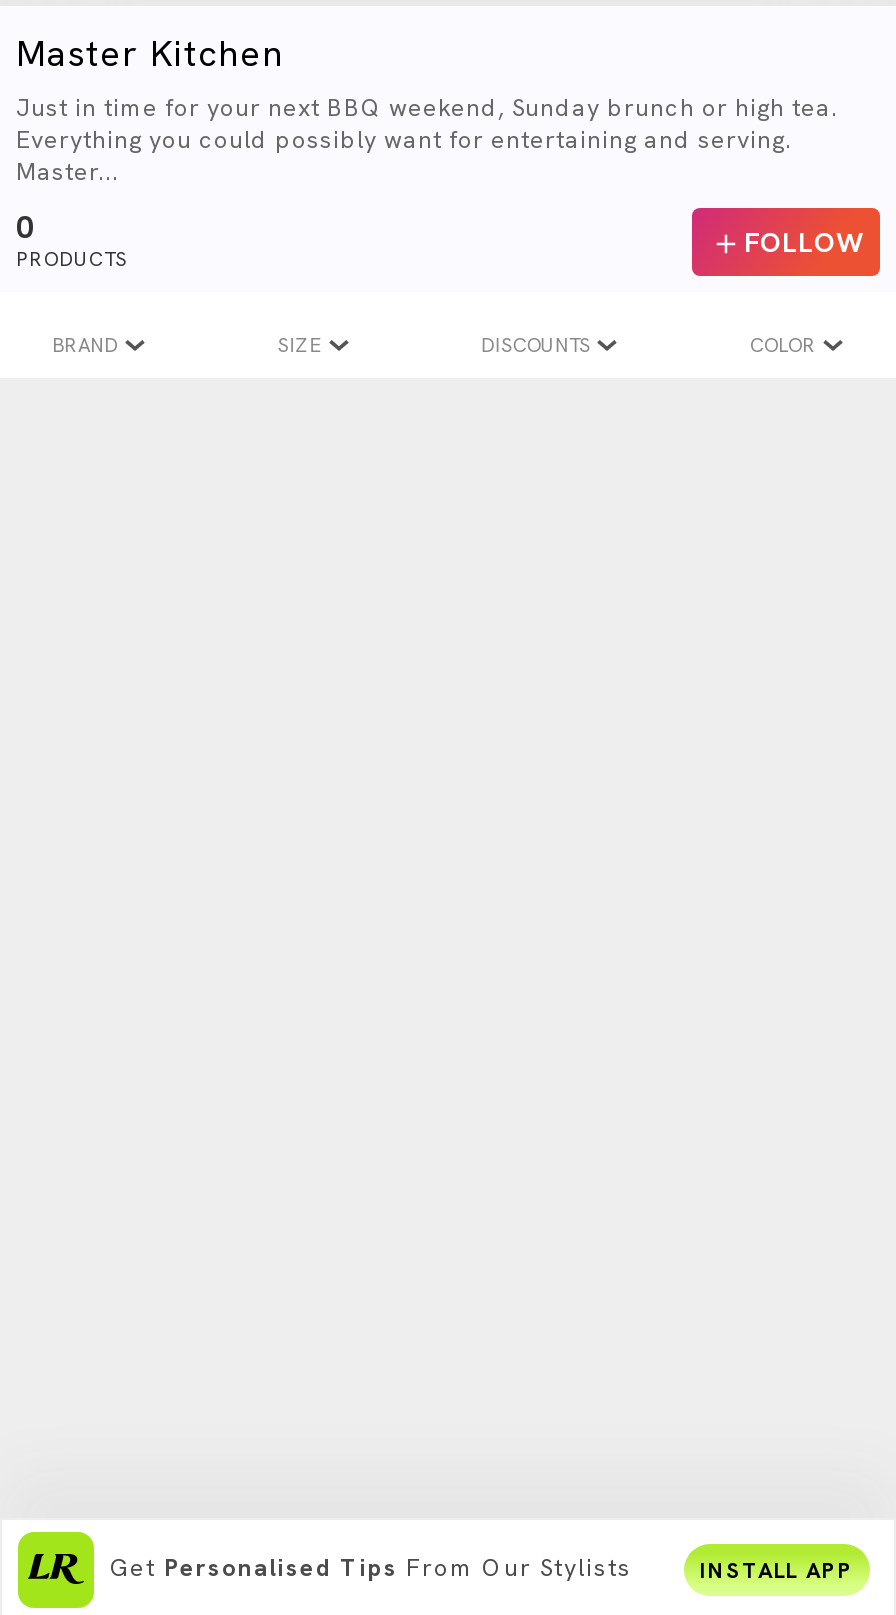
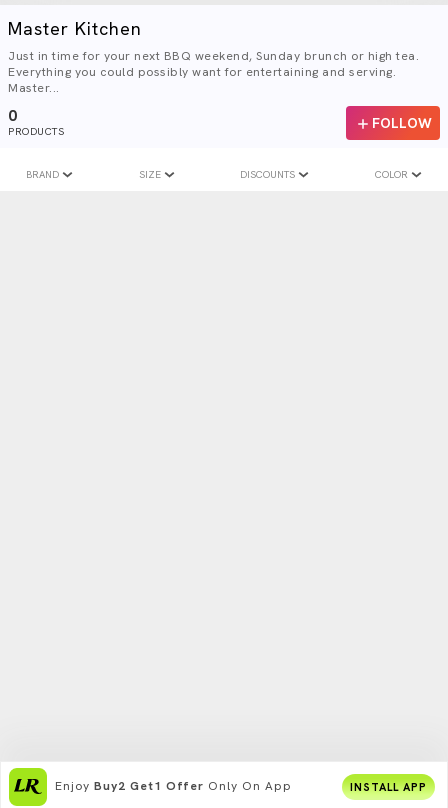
[110,1552,632,1584] Get Personalised Tips From Our Stylists -> [55,778,292,794] Enjoy Buy2 Get1 Offer Only On App

